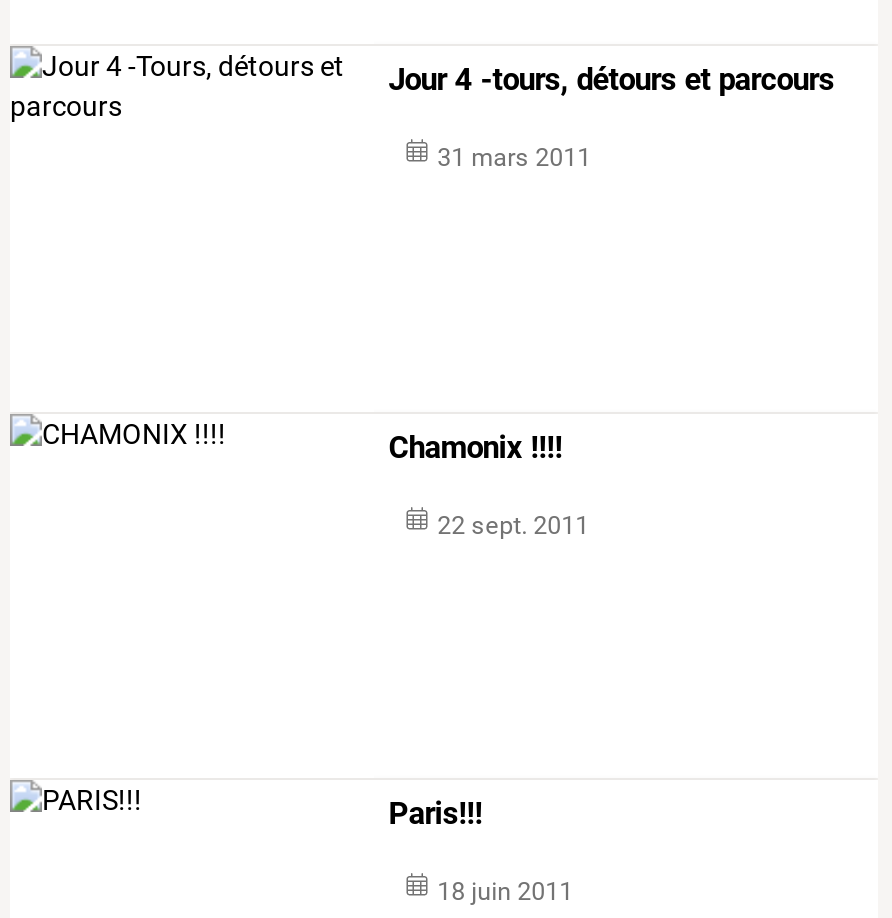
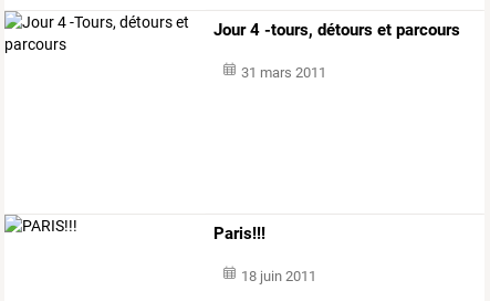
[389,429,589,539] Chamonix !!!! | 22 sept. 2011 -> none

